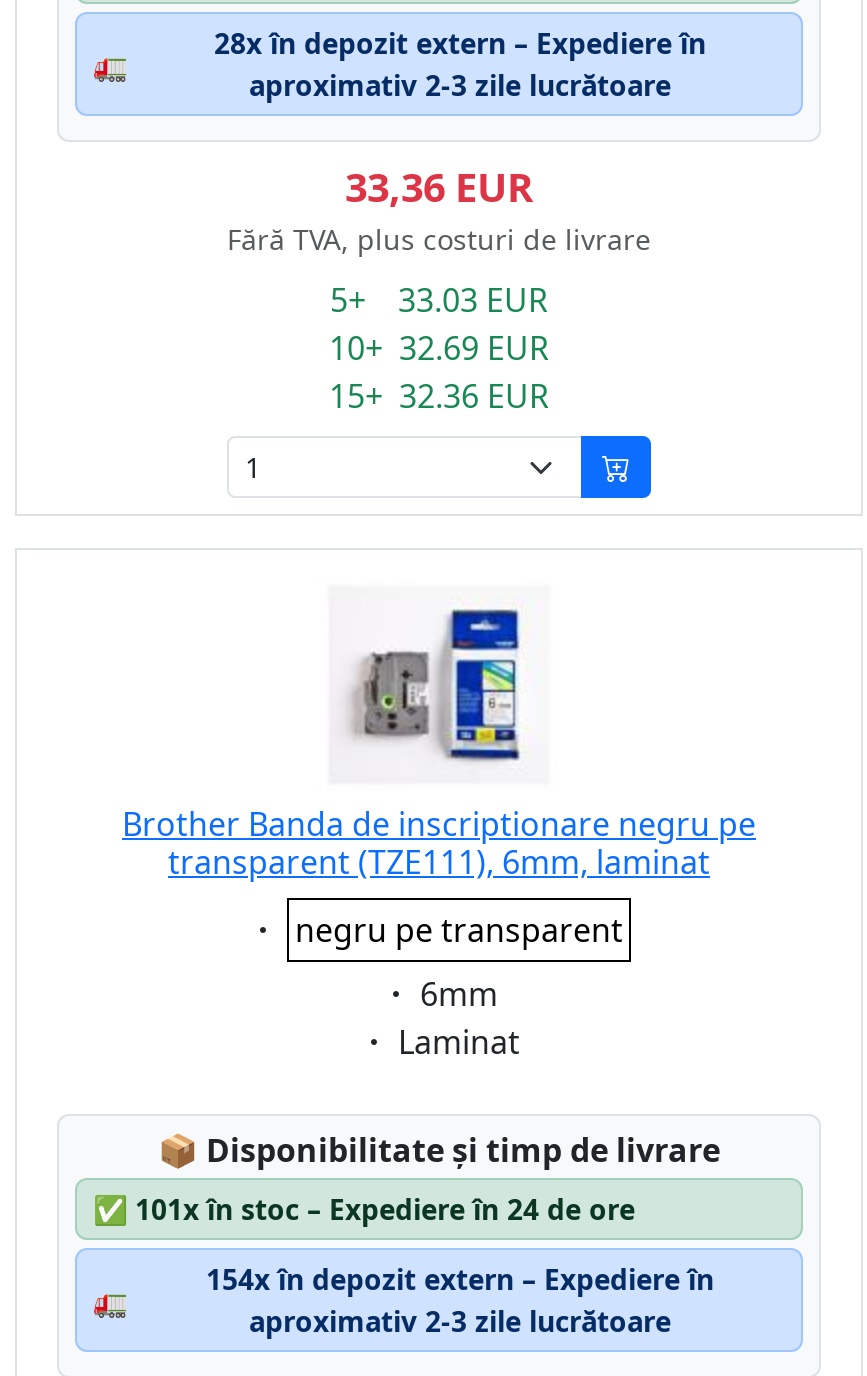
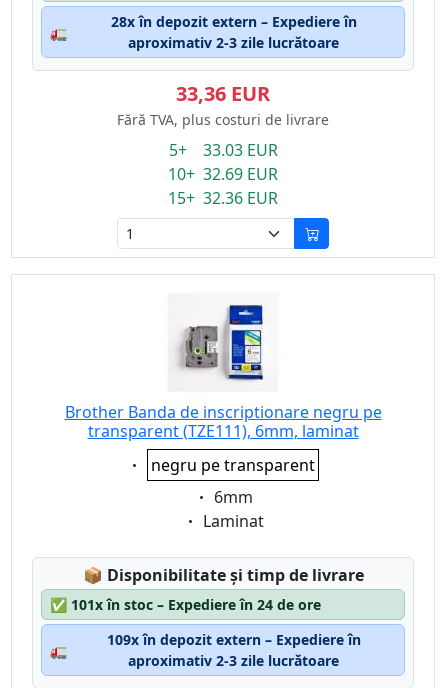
[206,1260,714,1298] 154x în depozit extern – Expediere în -> [106,630,360,649] 109x în depozit extern – Expediere în

